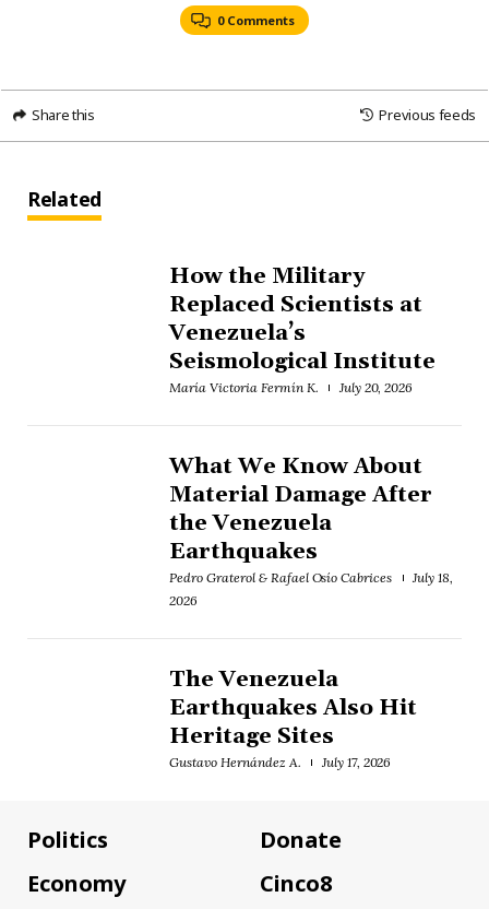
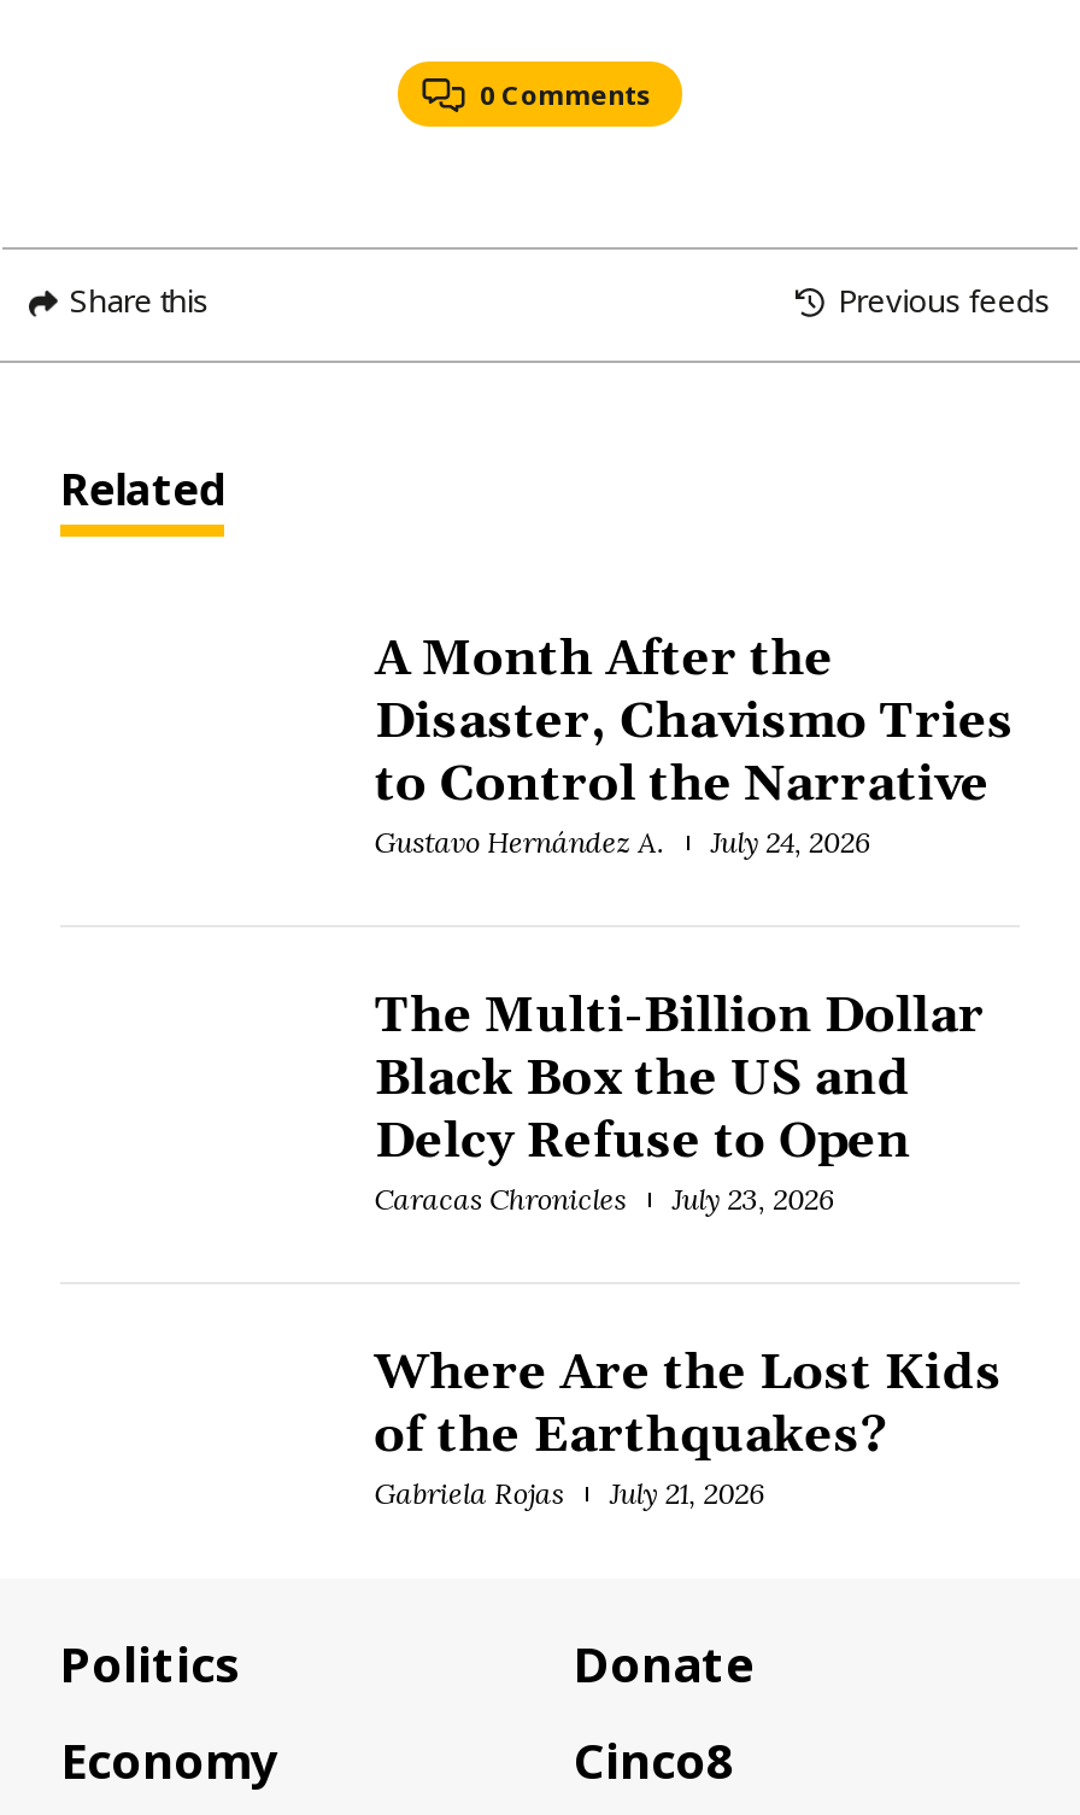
[169,262,453,751] How the Military | Replaced Scientists at | Venezuela’s | Seismological Institute | María Victoria Fermín K. | July 20, 2026 | What We Know About | Material Damage After | the Venezuela | Earthquakes | Pedro Graterol & Rafael Osío Cabrices | July 18, | 2026 | The Venezuela | Earthquakes Also Hit | Heritage Sites -> [374,628,1014,816] A Month After the | Disaster, Chavismo Tries | to Control the Narrative
moved [169,754,301,770] -> [374,824,664,860]: Gustavo Hernández A.
[322,754,391,770] July 17, 2026 -> [374,824,1002,1511] July 24, 2026 | The Multi-Billion Dollar | Black Box the US and | Delcy Refuse to Open | Caracas Chronicles | July 23, 2026 | Where Are the Lost Kids | of the Earthquakes? | Gabriela Rojas | July 21, 2026

